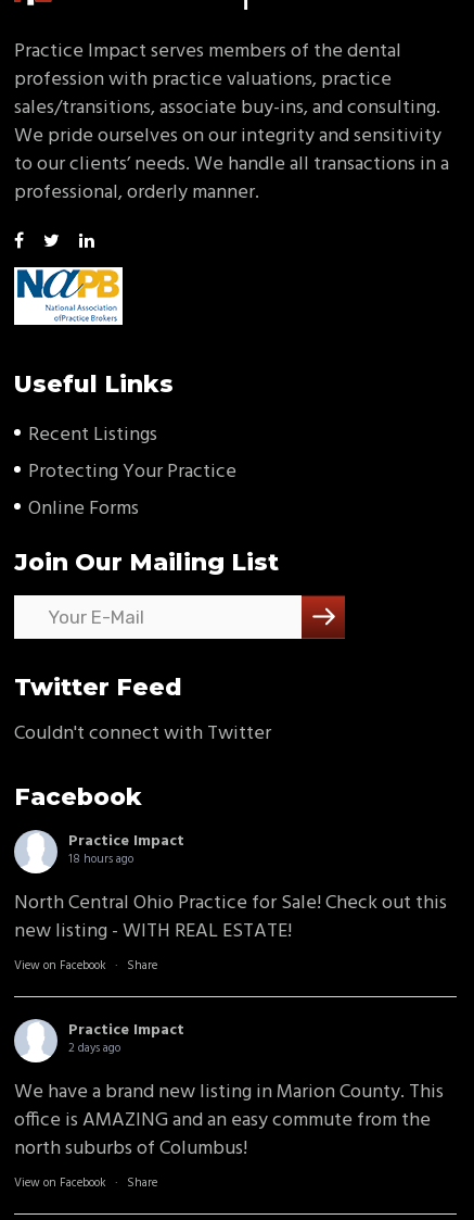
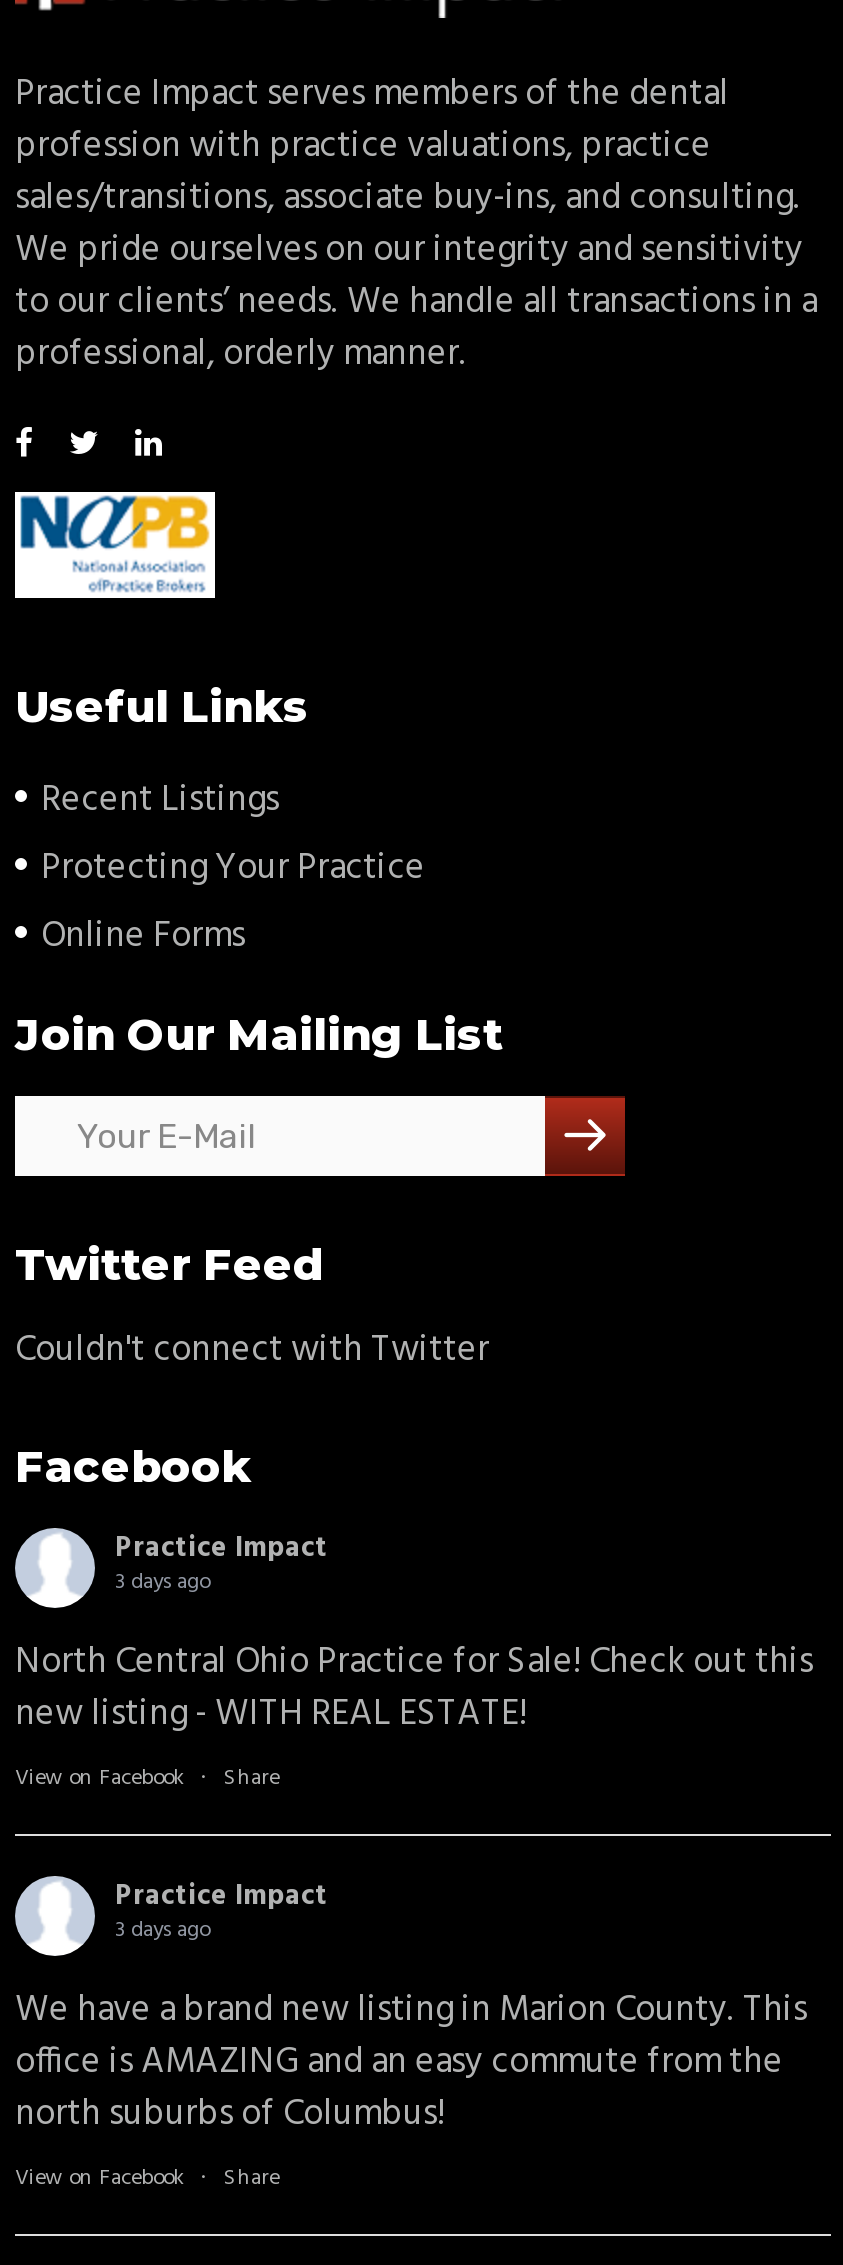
[68,849,133,869] 18 hours ago -> [115,1564,209,1600] 3 days ago
[68,1038,120,1058] 2 days ago -> [115,1912,209,1948] 3 days ago

